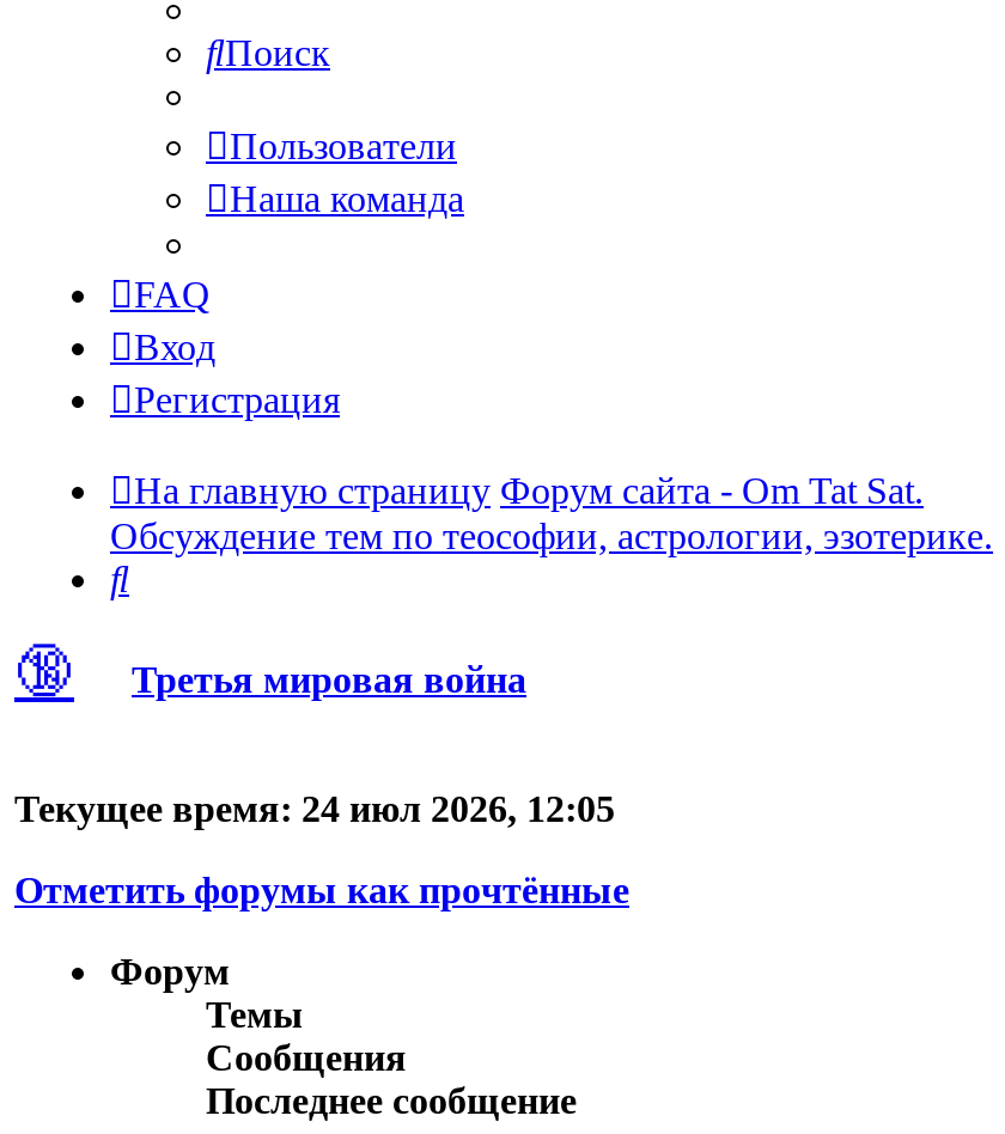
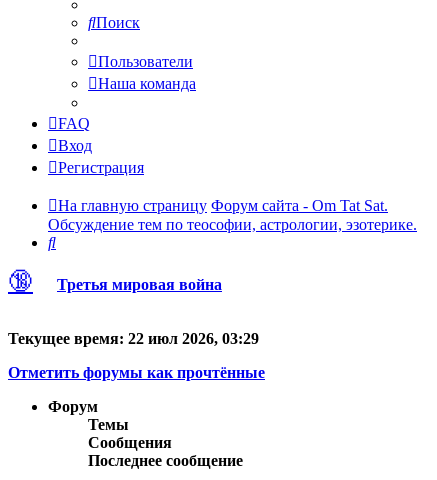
[14,789,615,830] Текущее время: 24 июл 2026, 12:05 -> [8,330,259,347] Текущее время: 22 июл 2026, 03:29

